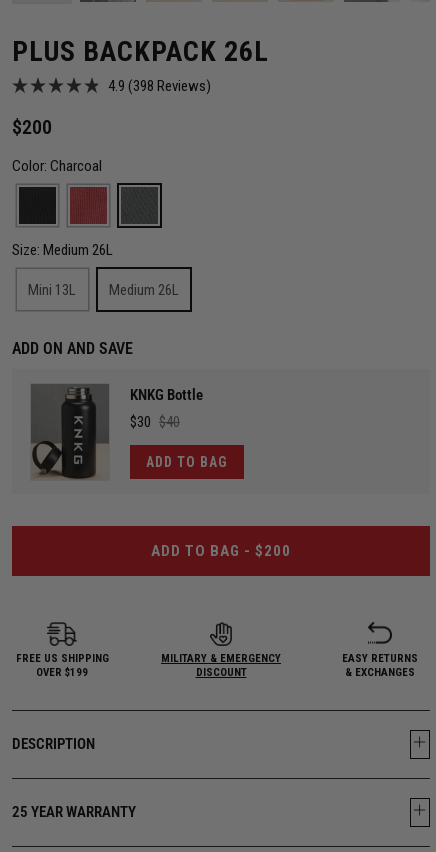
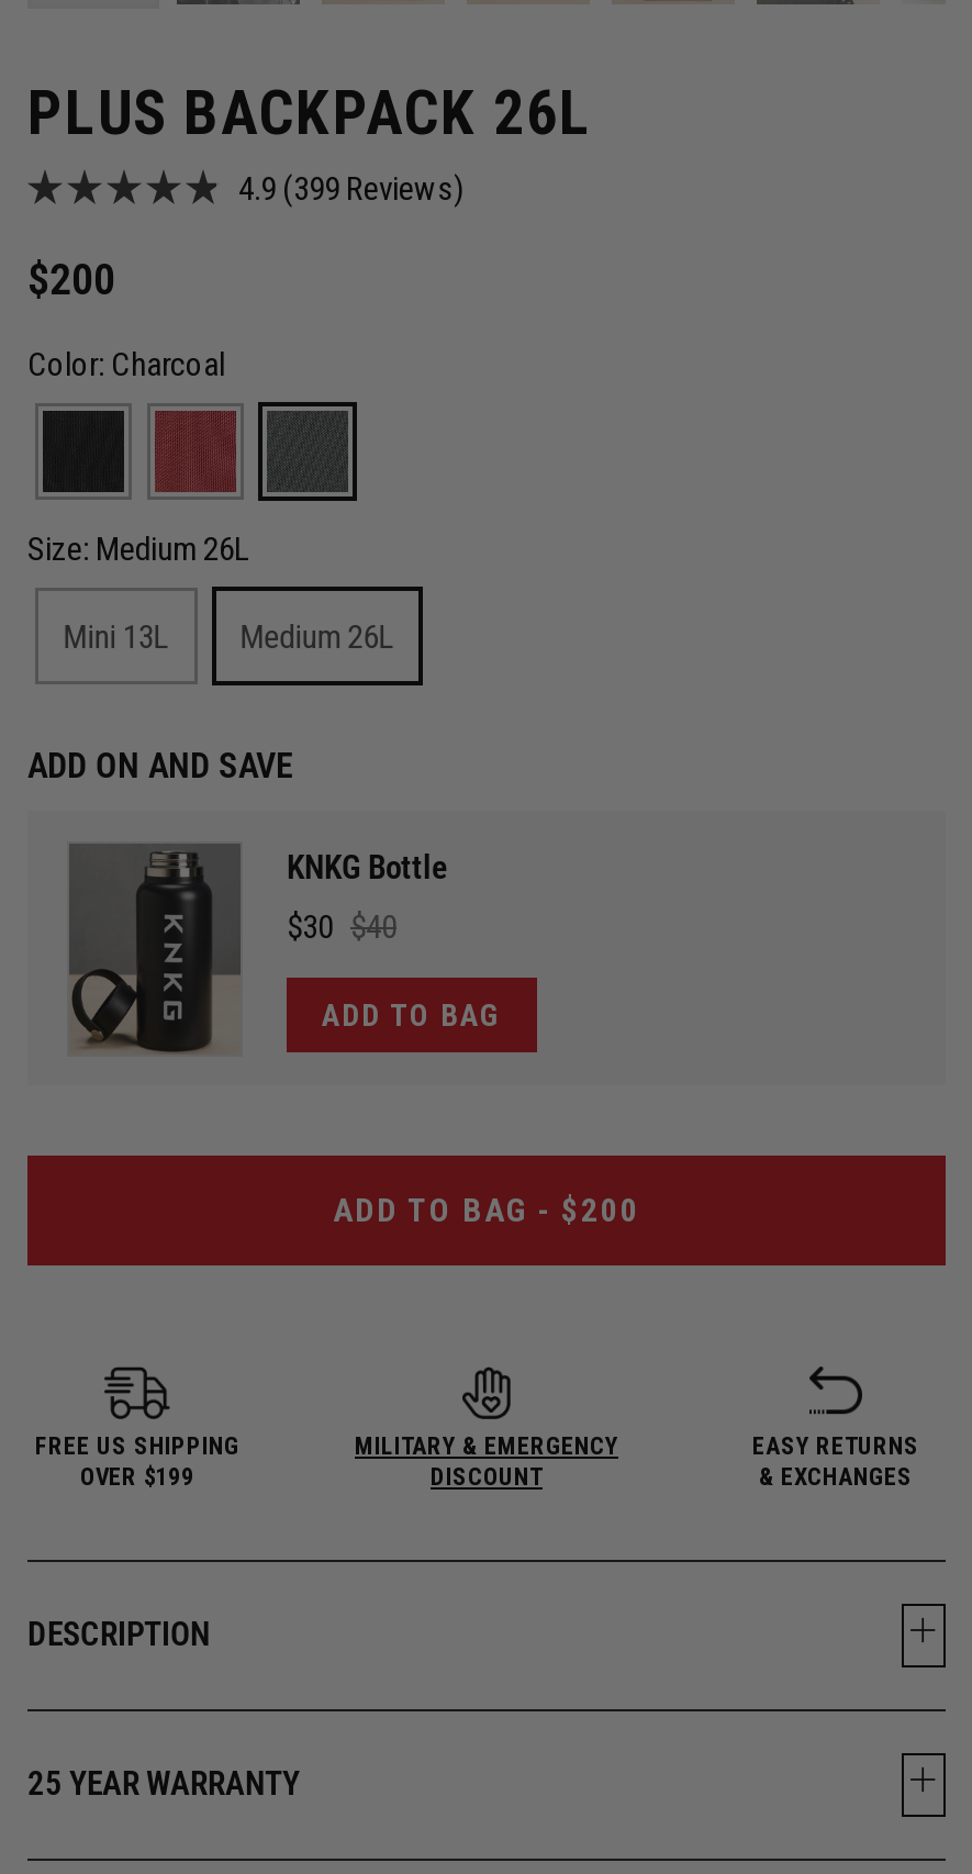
[108,75,219,95] 4.9 (398 Reviews) C -> [238,166,482,210] 4.9 (399 Reviews) C

